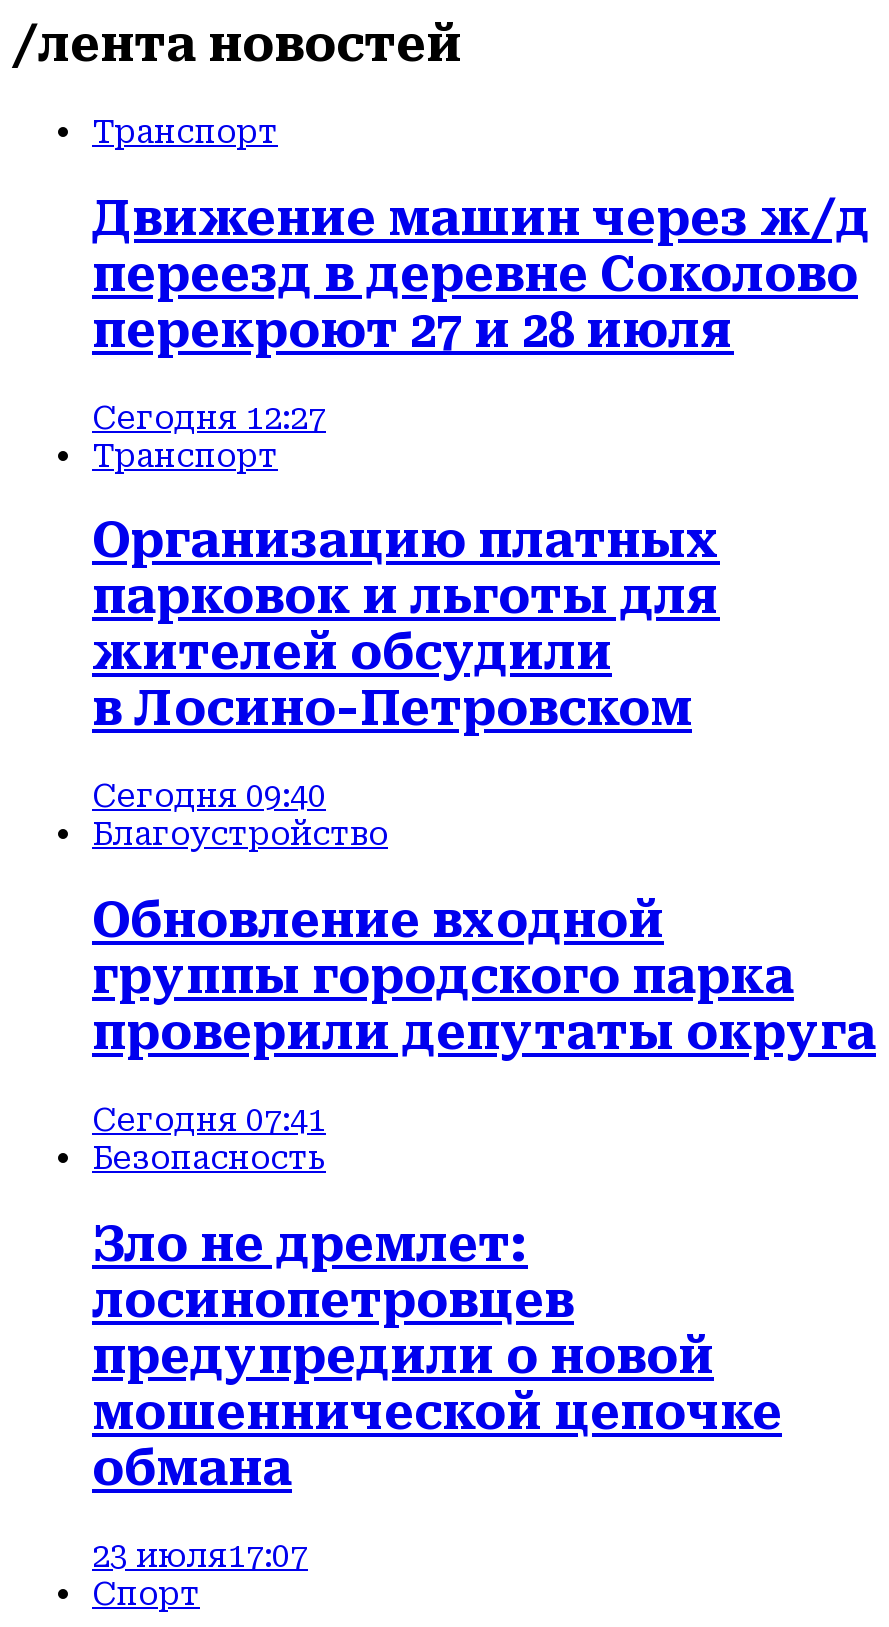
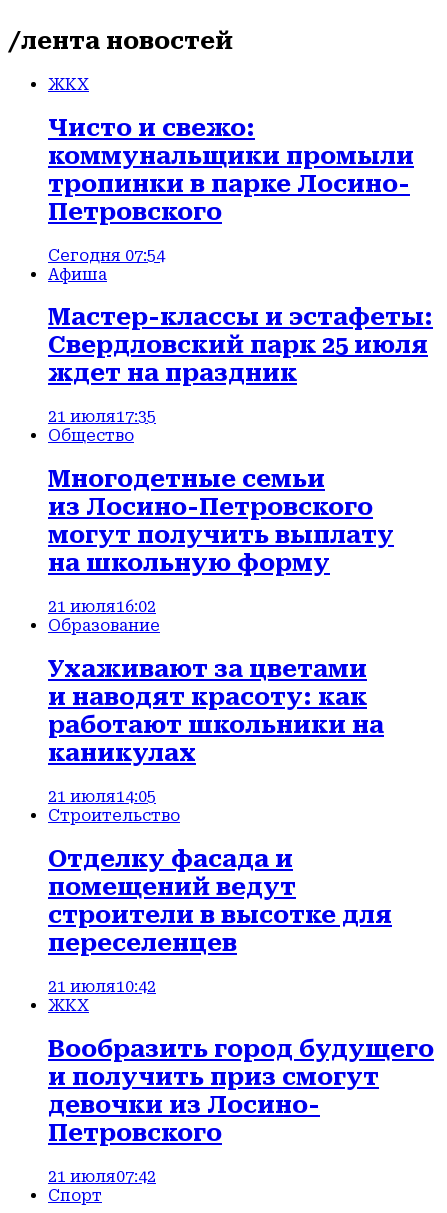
[92,112,876,1575] Транспорт | Движение машин через ж/д | переезд в деревне Соколово | перекроют 27 и 28 июля | Сегодня 12:27 | Транспорт | Организацию платных | парковок и льготы для | жителей обсудили | в Лосино-Петровском | Сегодня 09:40 | Благоустройство | Обновление входной | группы городского парка | проверили депутаты округа | Сегодня 07:41 | Безопасность | Зло не дремлет: | лосинопетровцев | предупредили о новой | мошеннической цепочке | обмана | 23 июля17:07 -> [48,75,434,1186] ЖКХ | Чисто и свежо: | коммунальщики промыли | тропинки в парке Лосино- | Петровского | Сегодня 07:54 | Афиша | Мастер-классы и эстафеты: | Свердловский парк 25 июля | ждет на праздник | 21 июля17:35 | Общество | Многодетные семьи | из Лосино-Петровского | могут получить выплату | на школьную форму | 21 июля16:02 | Образование | Ухаживают за цветами | и наводят красоту: как | работают школьники на | каникулах | 21 июля14:05 | Строительство | Отделку фасада и | помещений ведут | строители в высотке для | переселенцев | 21 июля10:42 | ЖКХ | Вообразить город будущего | и получить приз смогут | девочки из Лосино- | Петровского | 21 июля07:42

